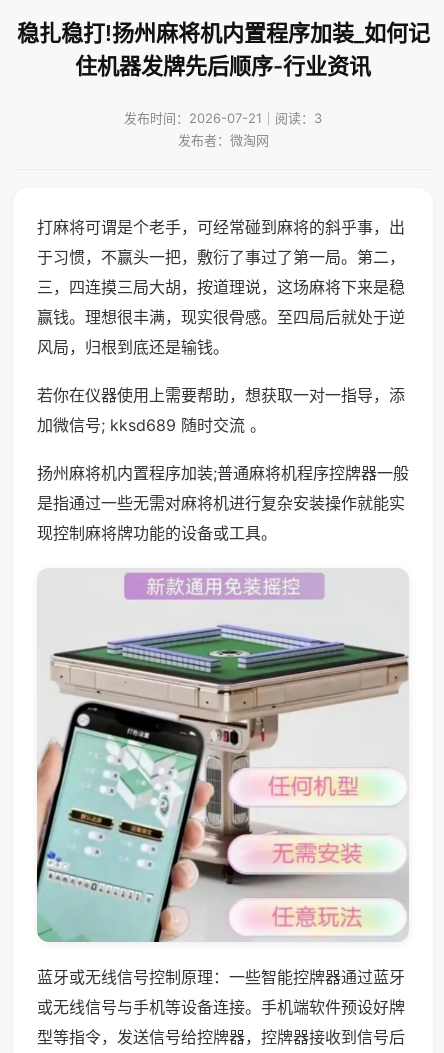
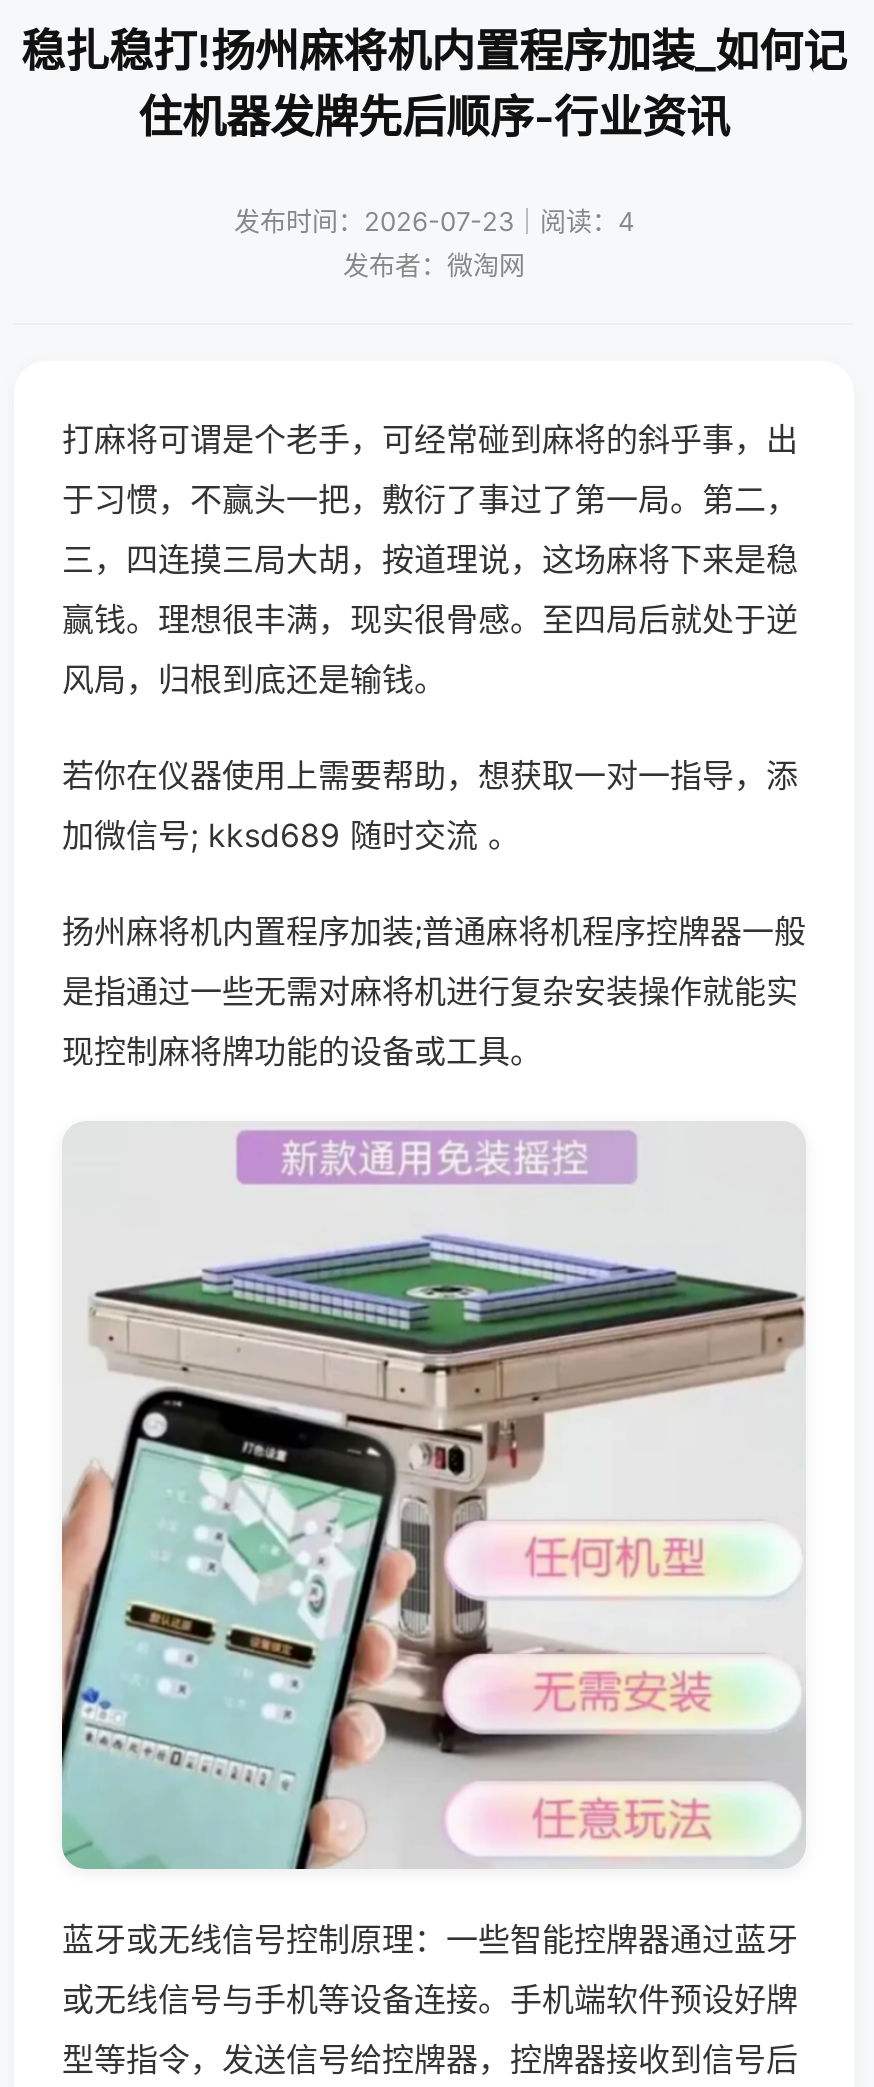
[124,110,322,126] 发布时间：2026-07-21｜阅读：3 -> [234,205,634,237] 发布时间：2026-07-23｜阅读：4

